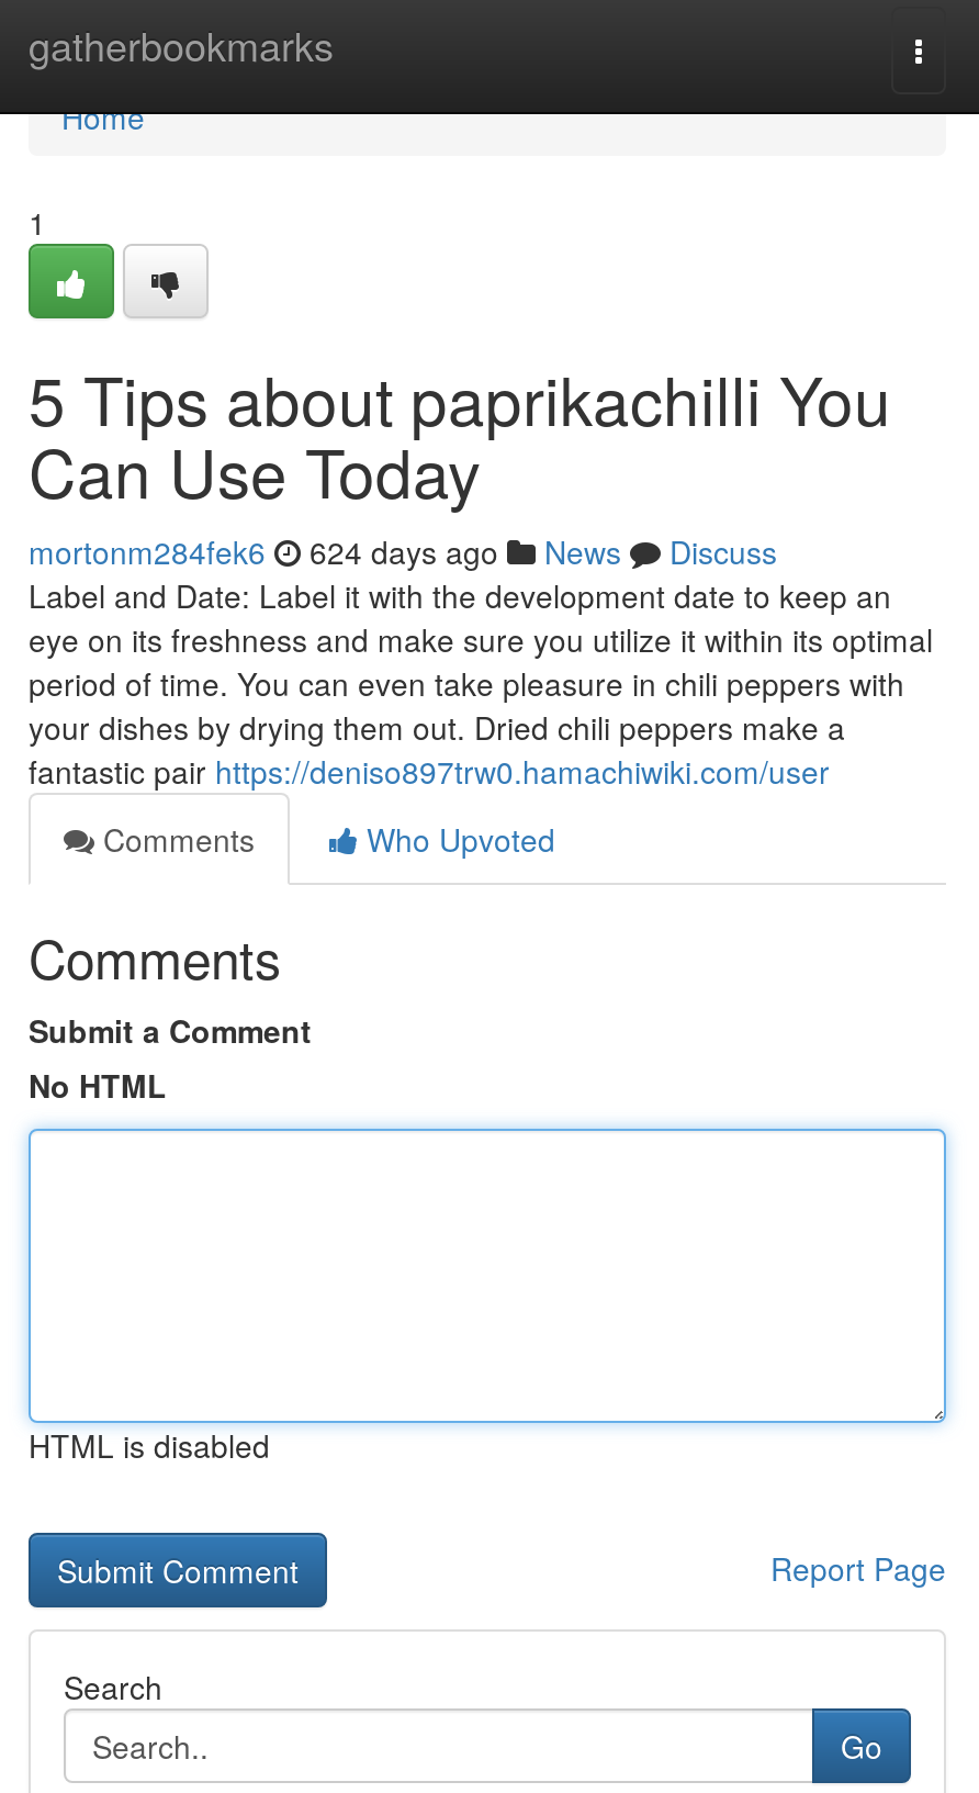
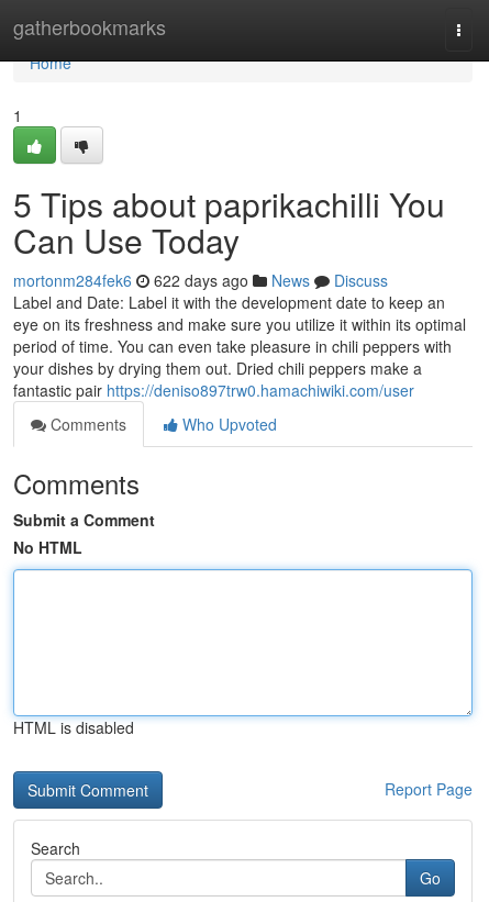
[29,529,777,573] mortonm284fek6 624 days ago News Discuss -> [13,269,388,291] mortonm284fek6 622 days ago News Discuss

